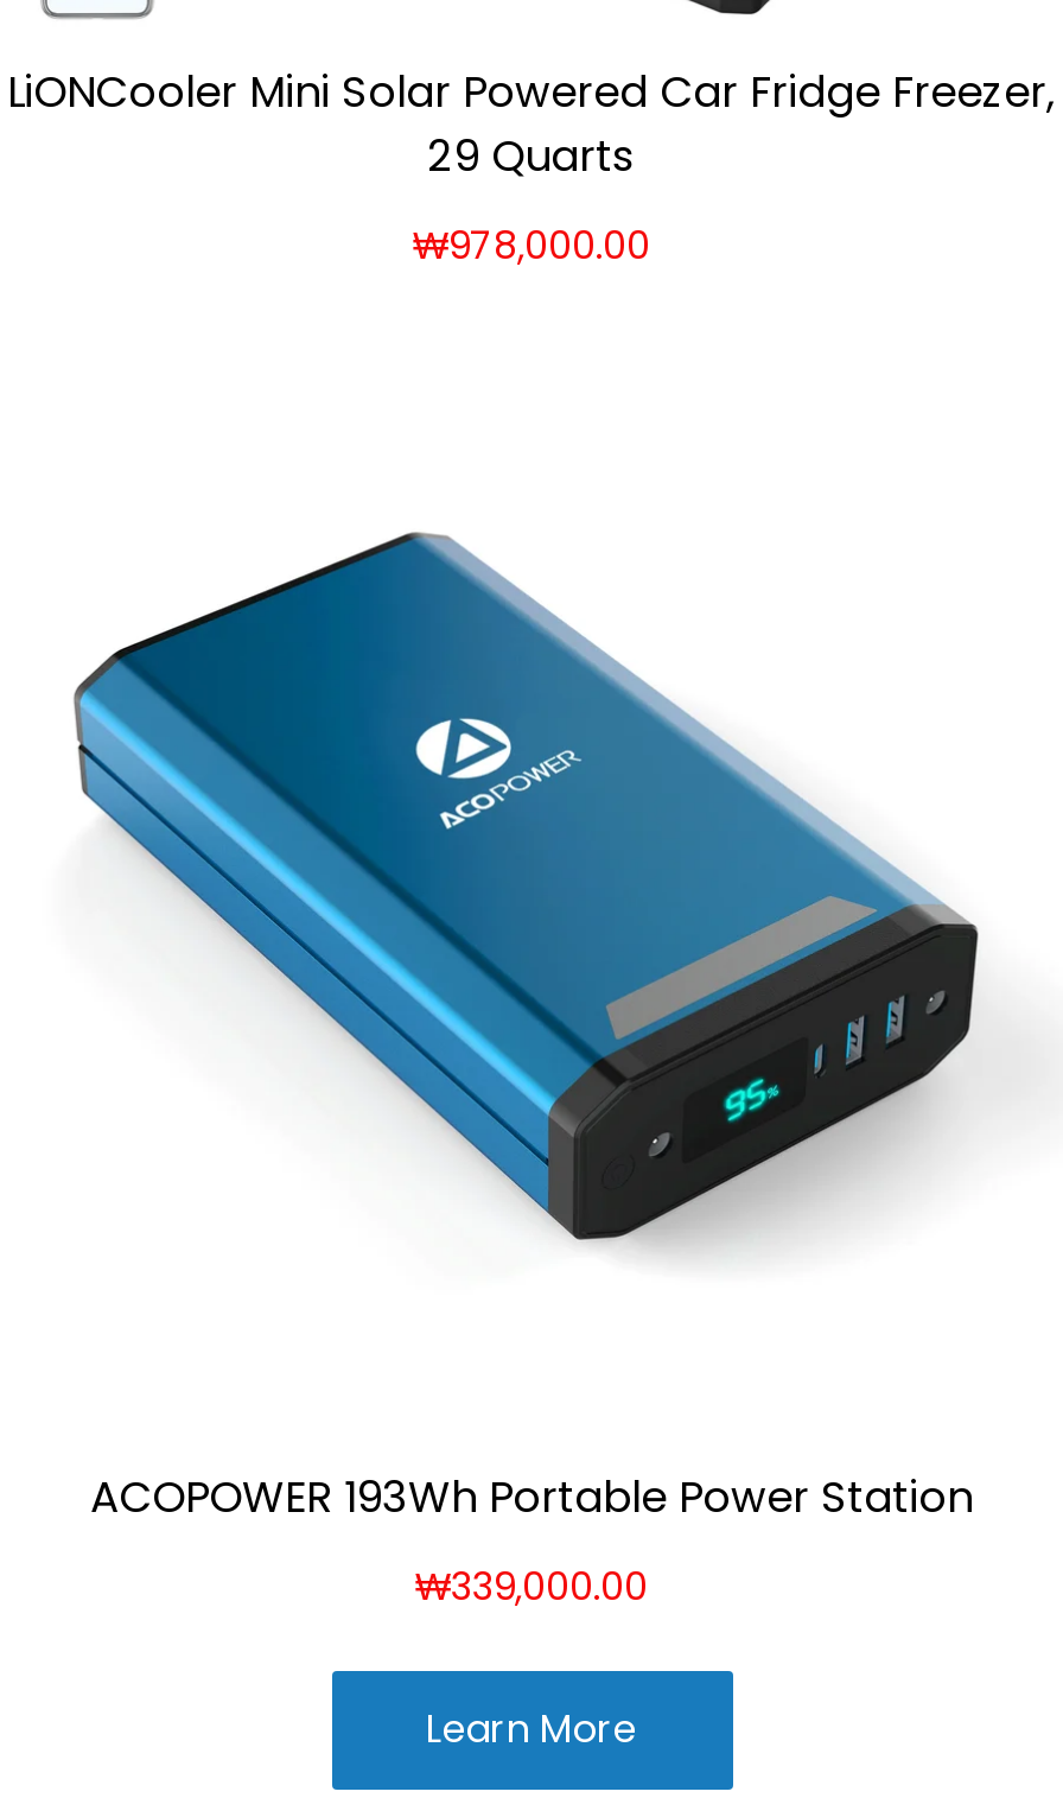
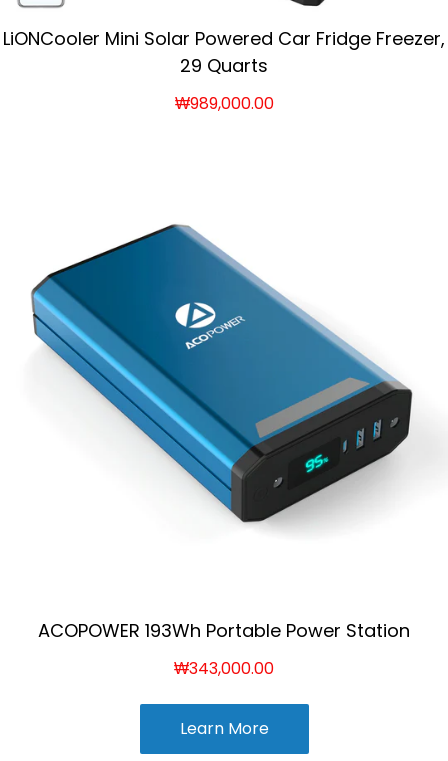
[413,219,650,273] ₩978,000.00 -> [174,92,273,115] ₩989,000.00
[415,1560,648,1614] ₩339,000.00 -> [174,657,274,680] ₩343,000.00

